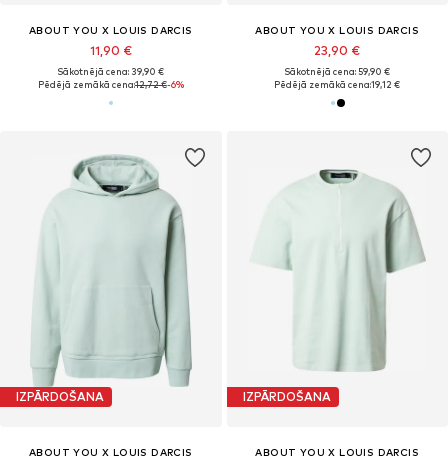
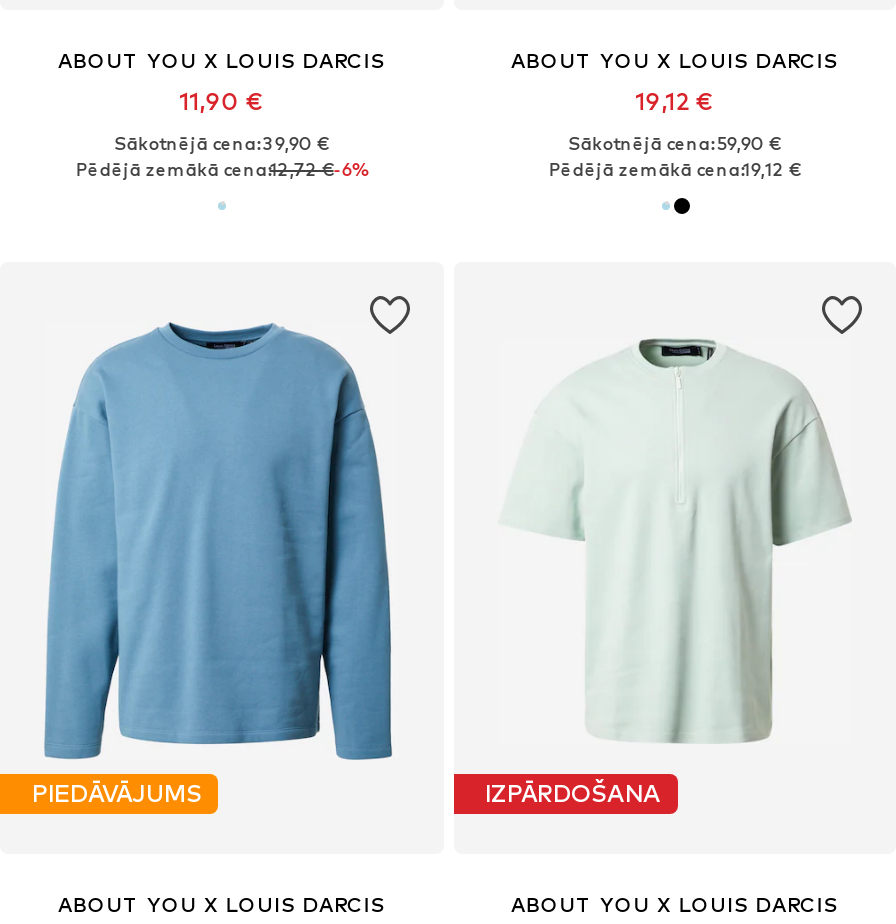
[314,43,360,58] 23,90 € -> [636,85,714,115] 19,12 €
[16,154,196,404] [image] | IZPĀRDOŠANA -> [32,310,394,808] [image] | PIEDĀVĀJUMS

